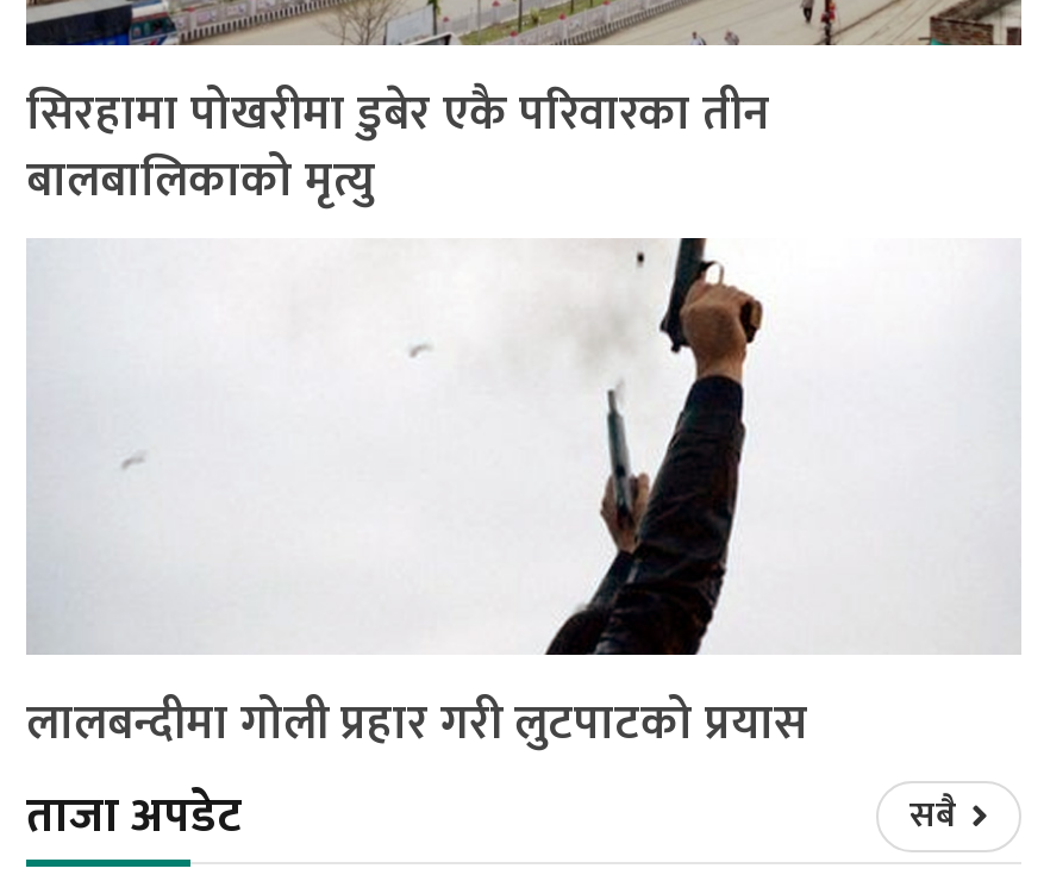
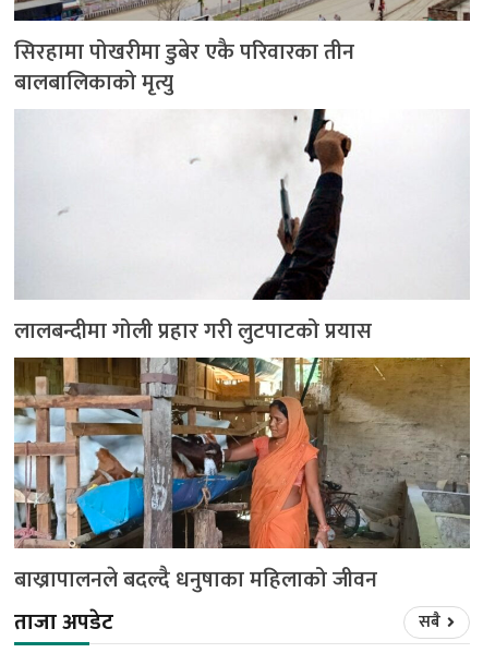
none -> [13,356,471,598] [image] | बाख्रापालनले बदल्दै धनुषाका महिलाको जीवन

